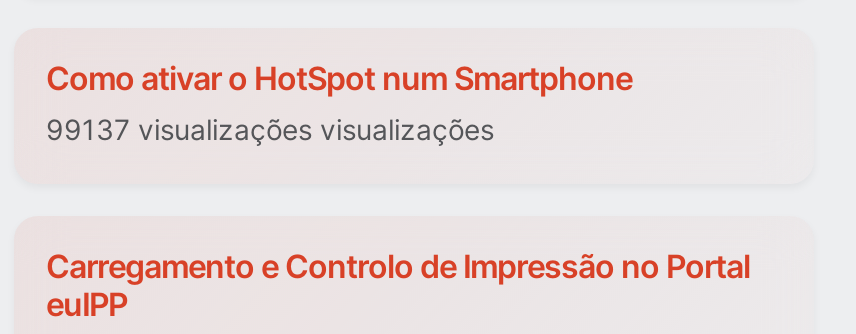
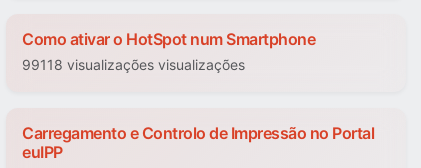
[46,113,494,147] 99137 visualizações visualizações -> [22,56,245,73] 99118 visualizações visualizações

